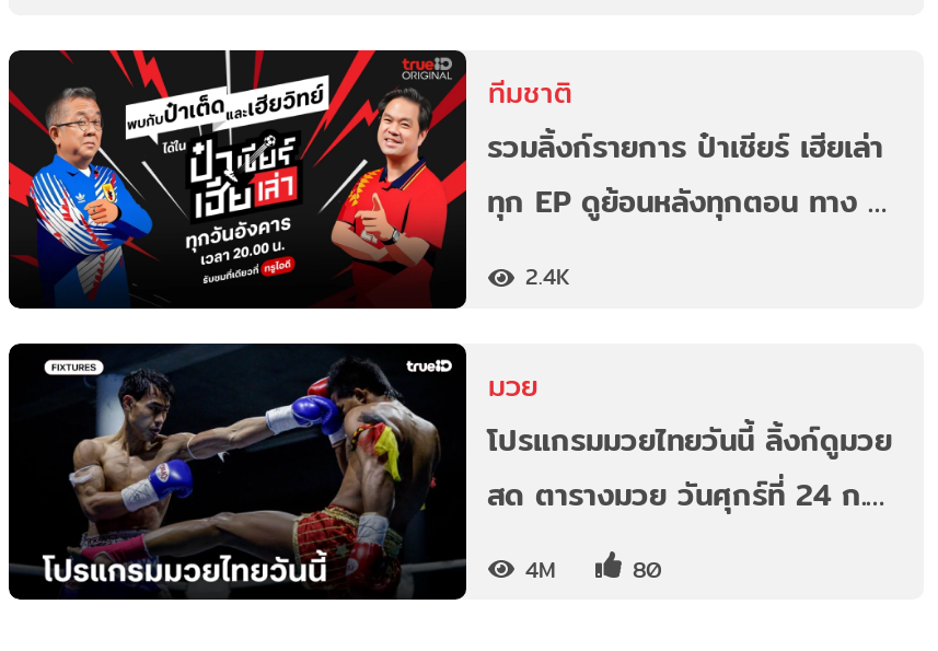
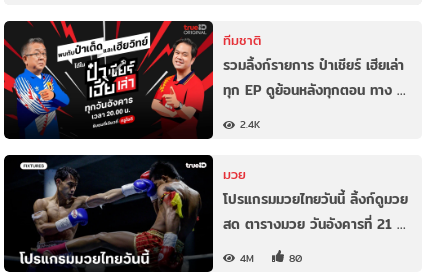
[487,470,885,519] สด ตารางมวย วันศุกร์ที่ 24 ก.… -> [222,213,405,235] สด ตารางมวย วันอังคารที่ 21 …

